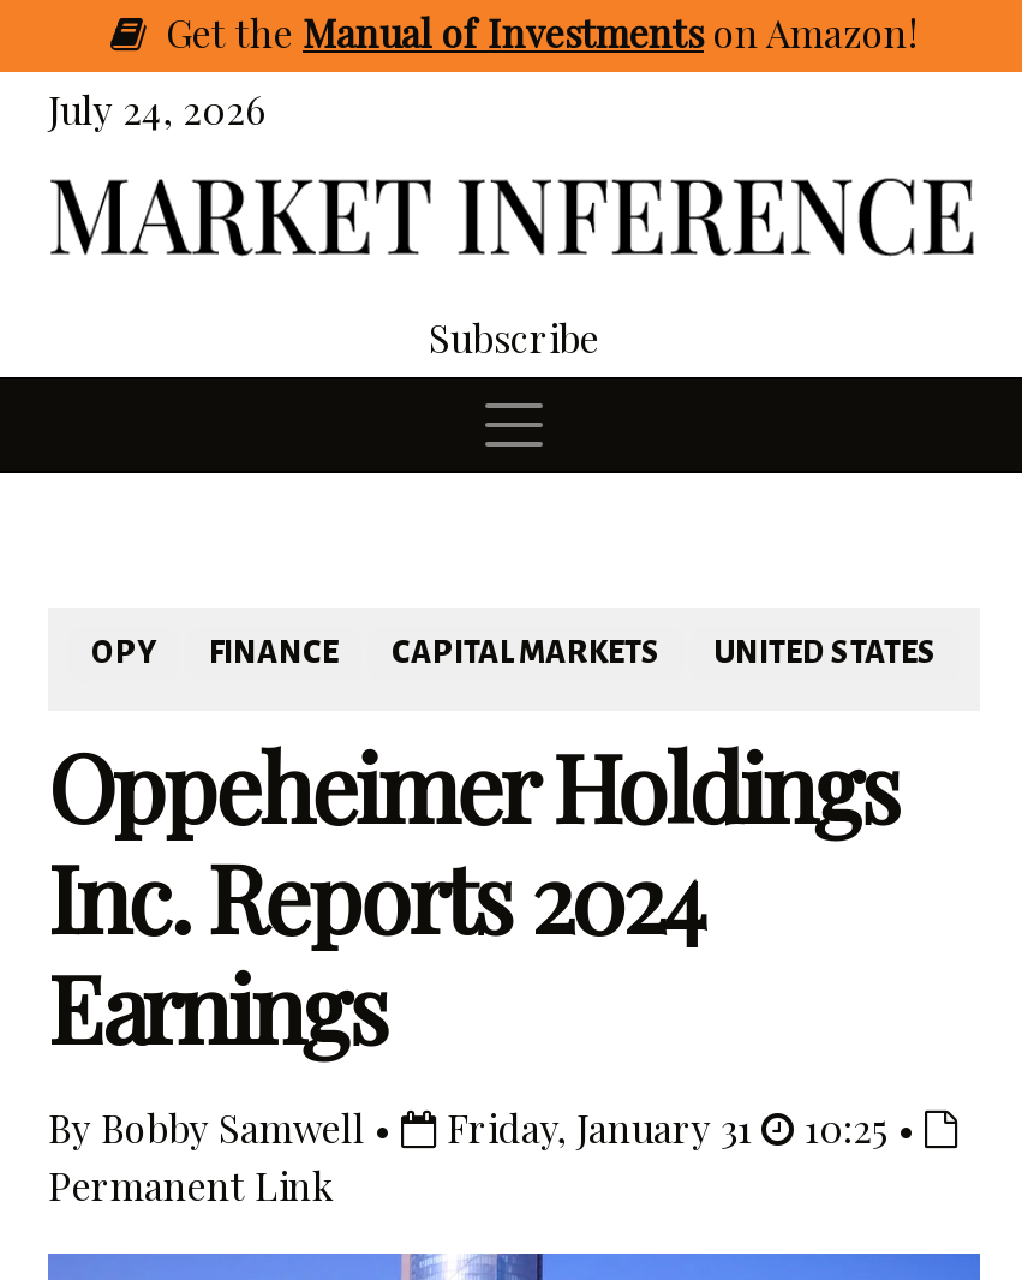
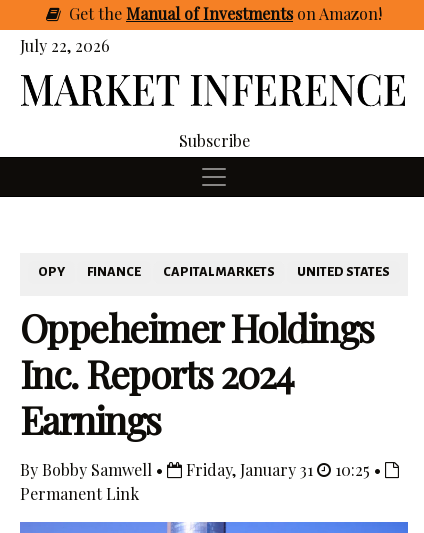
[48,84,267,134] July 24, 2026 -> [20,35,110,56] July 22, 2026

